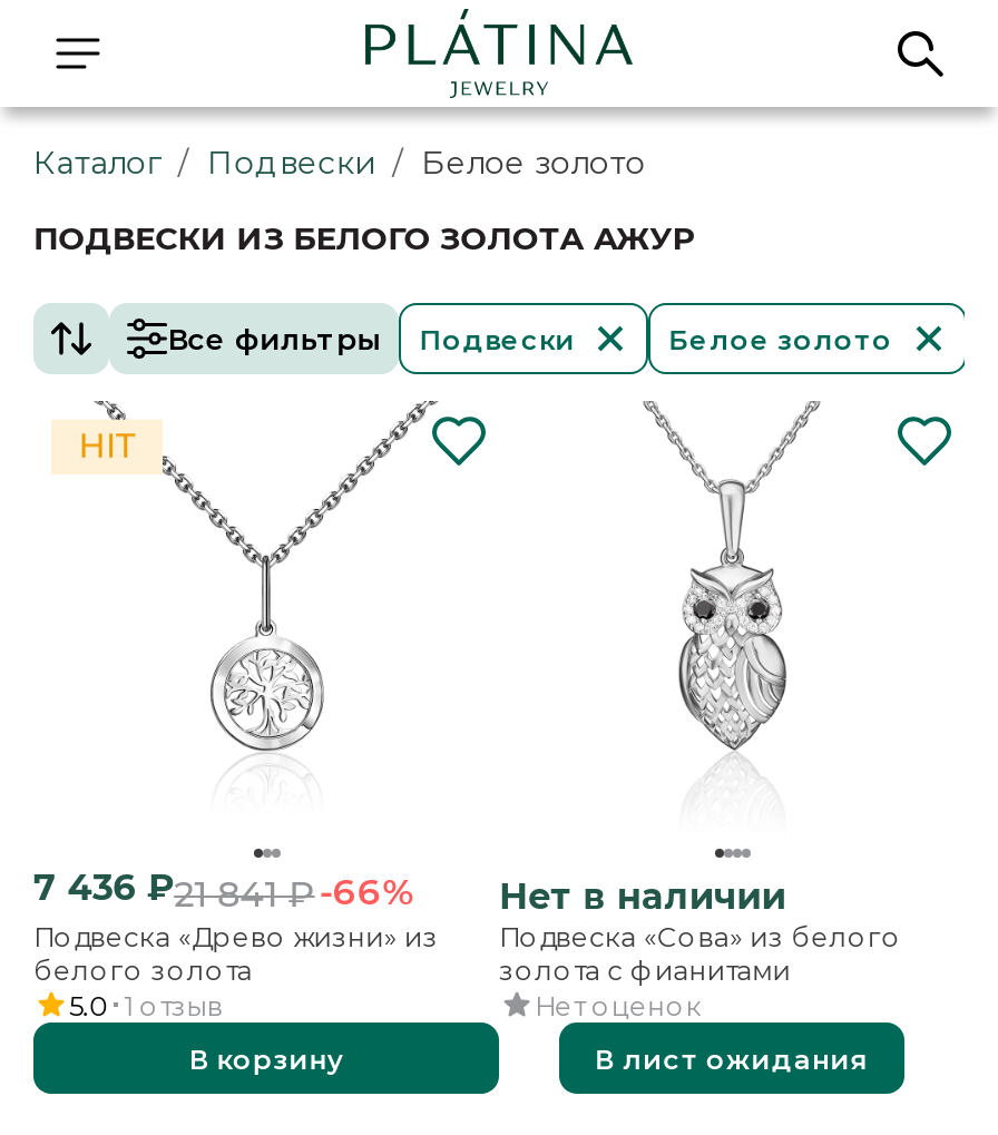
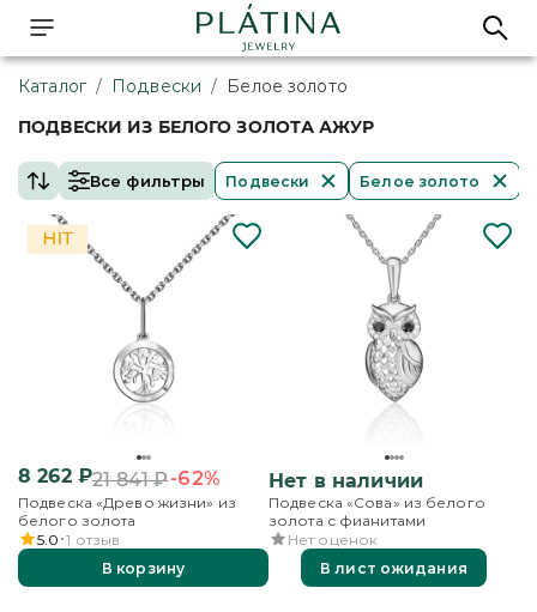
[33,867,414,914] 7 436 ₽21 841₽ -66% -> [18,465,220,490] 8 262 ₽21 841₽ -62%

